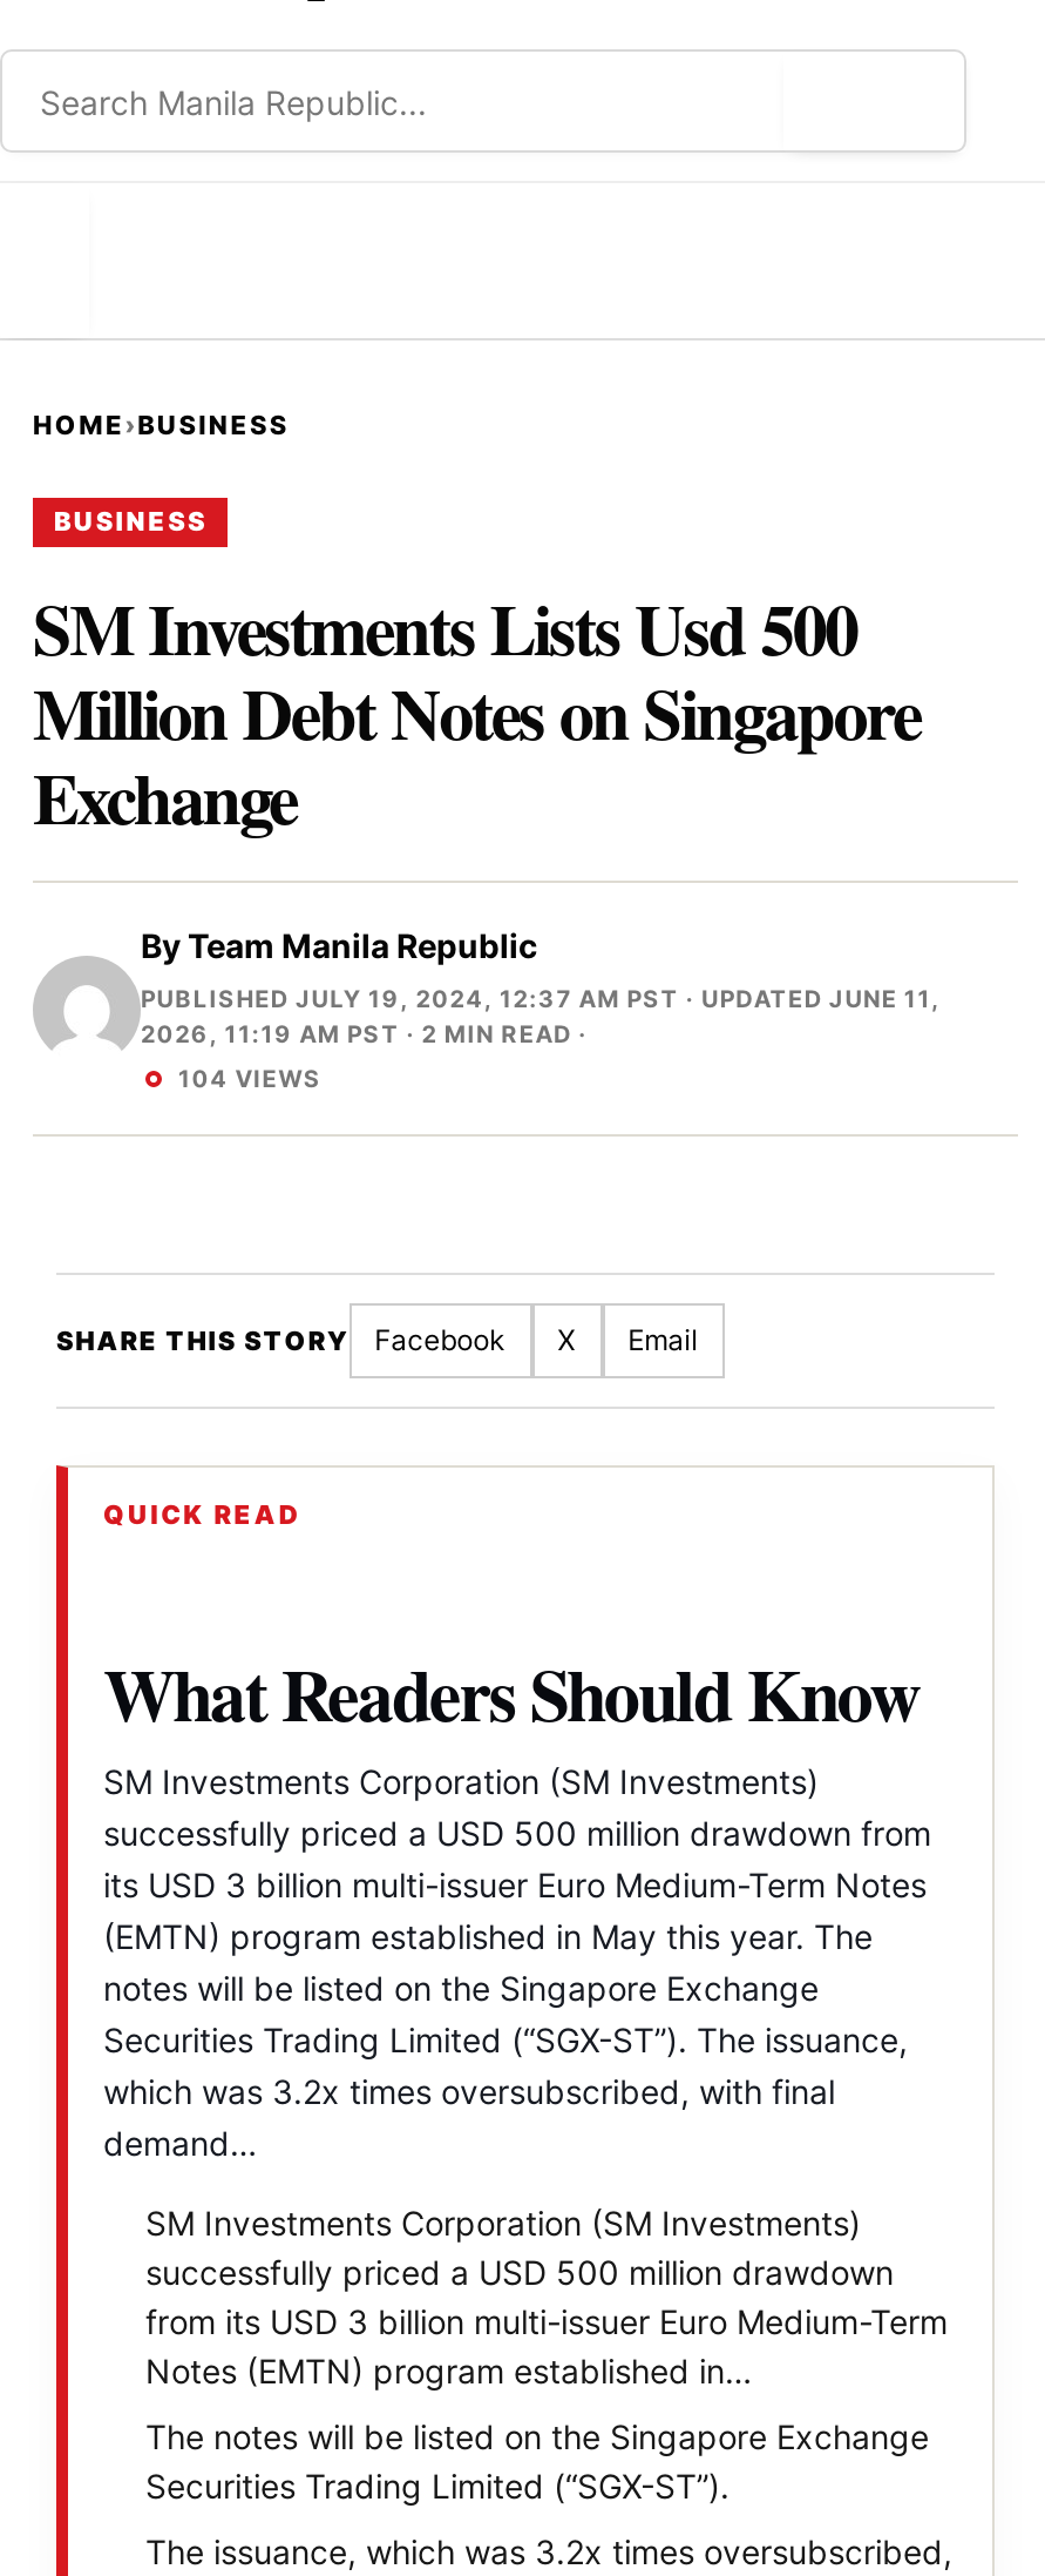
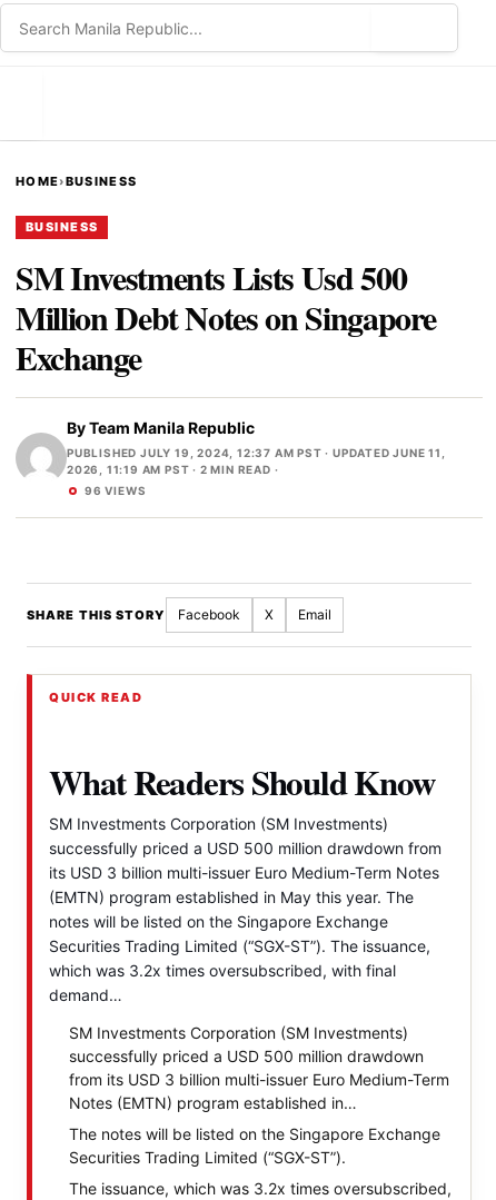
[178,1064,322,1092] 104 VIEWS -> [85,484,146,497] 96 VIEWS

